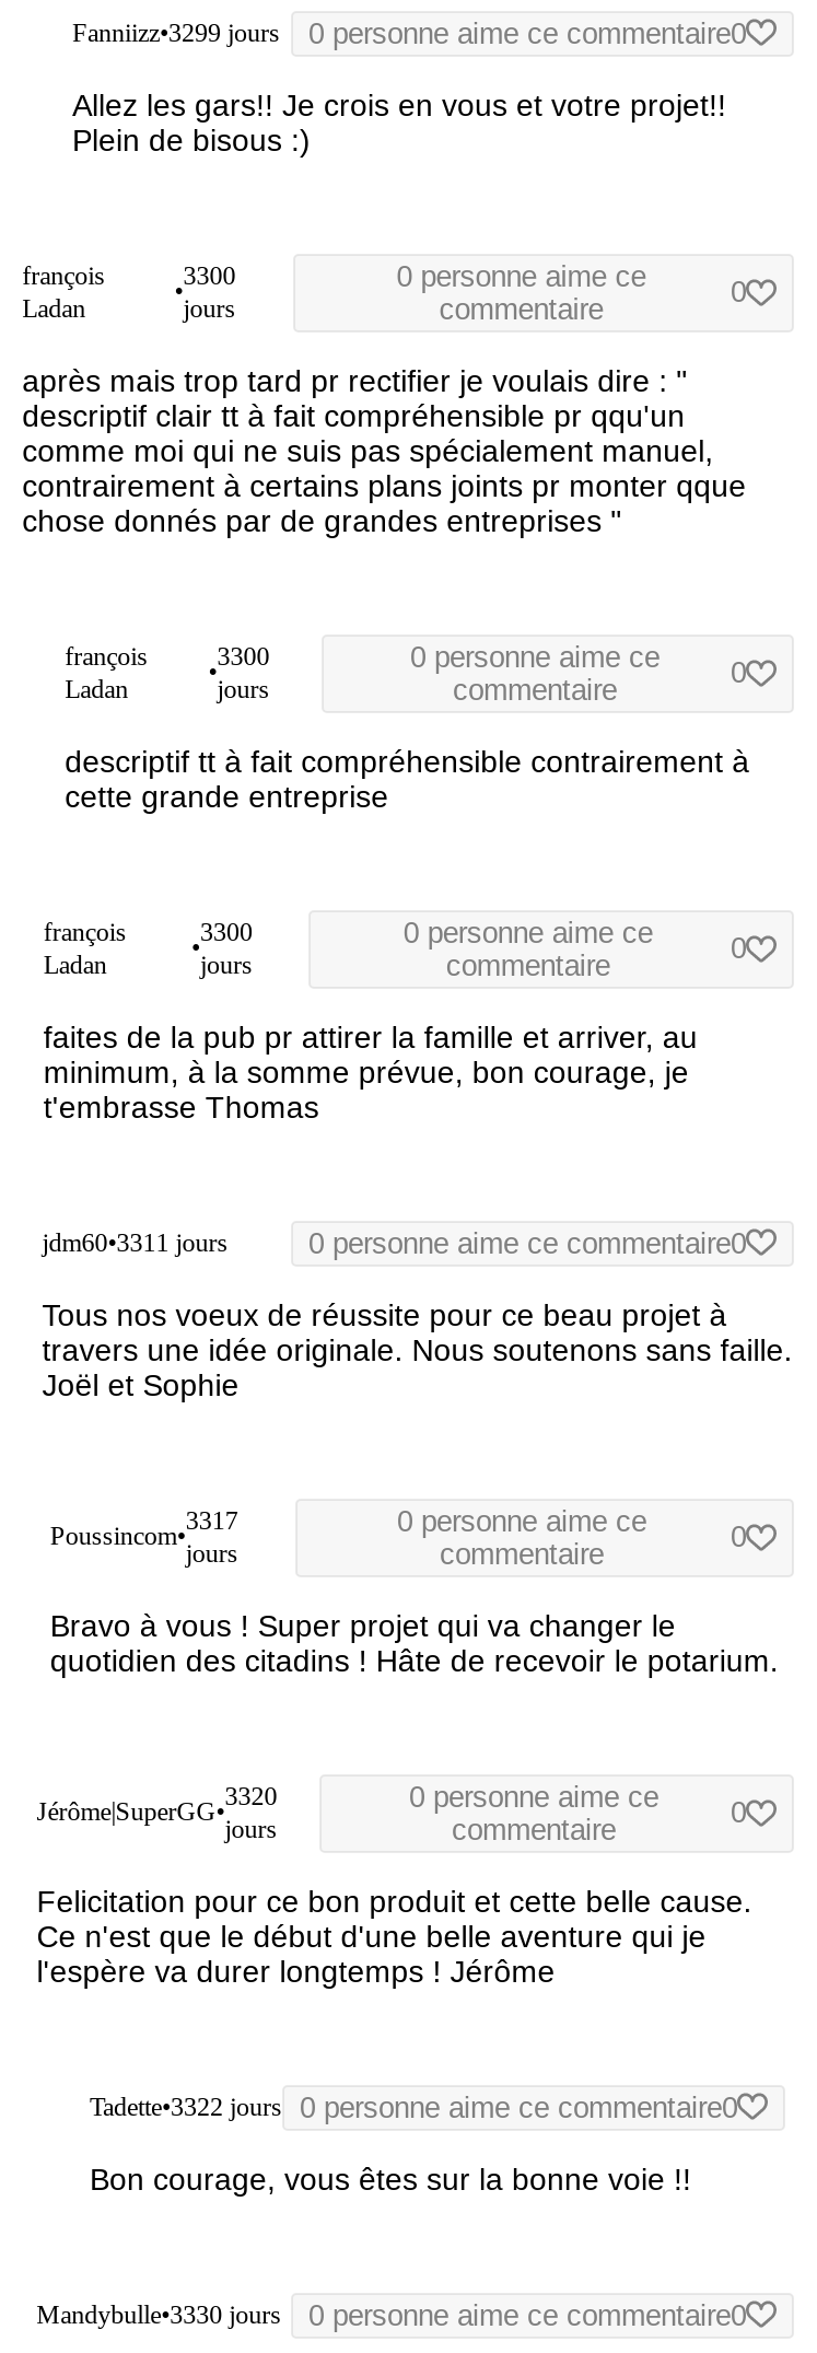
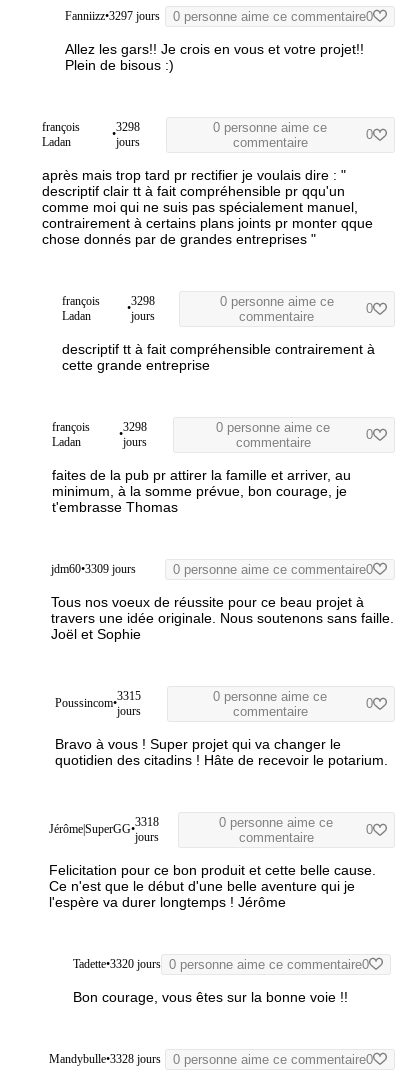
[72,17,280,48] Fanniizz•3299 jours -> [65,9,160,23] Fanniizz•3297 jours
[183,260,236,291] 3300 -> [116,120,140,134] 3298
[217,641,270,671] 3300 -> [131,294,155,308] 3298
[200,916,253,947] 3300 -> [123,420,147,434] 3298
[42,1227,228,1258] jdm60•3311 jours -> [51,562,136,576] jdm60•3309 jours
[185,1505,238,1535] 3317 -> [117,689,141,703] 3315
[225,1780,277,1811] 3320 -> [135,815,159,829] 3318
[90,2091,737,2124] Tadette•3322 jours 0 personne aime ce commentaire0 -> [73,957,369,972] Tadette•3320 jours 0 personne aime ce commentaire0
[37,2299,282,2330] Mandybulle•3330 jours -> [49,1052,161,1066] Mandybulle•3328 jours

